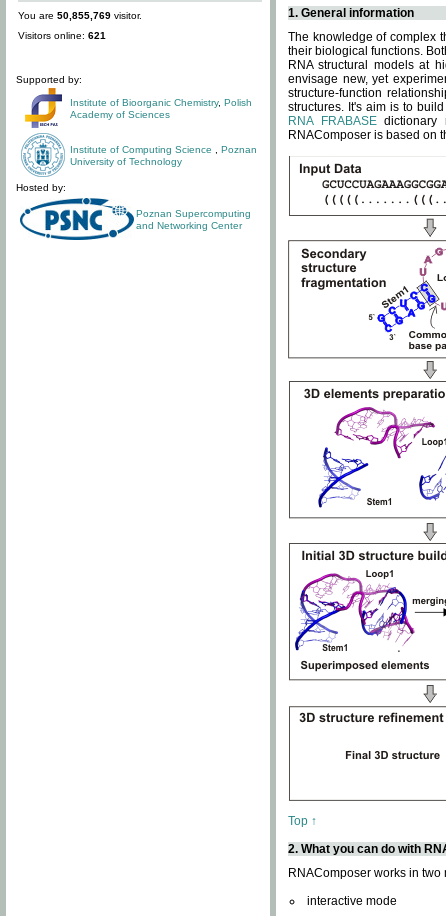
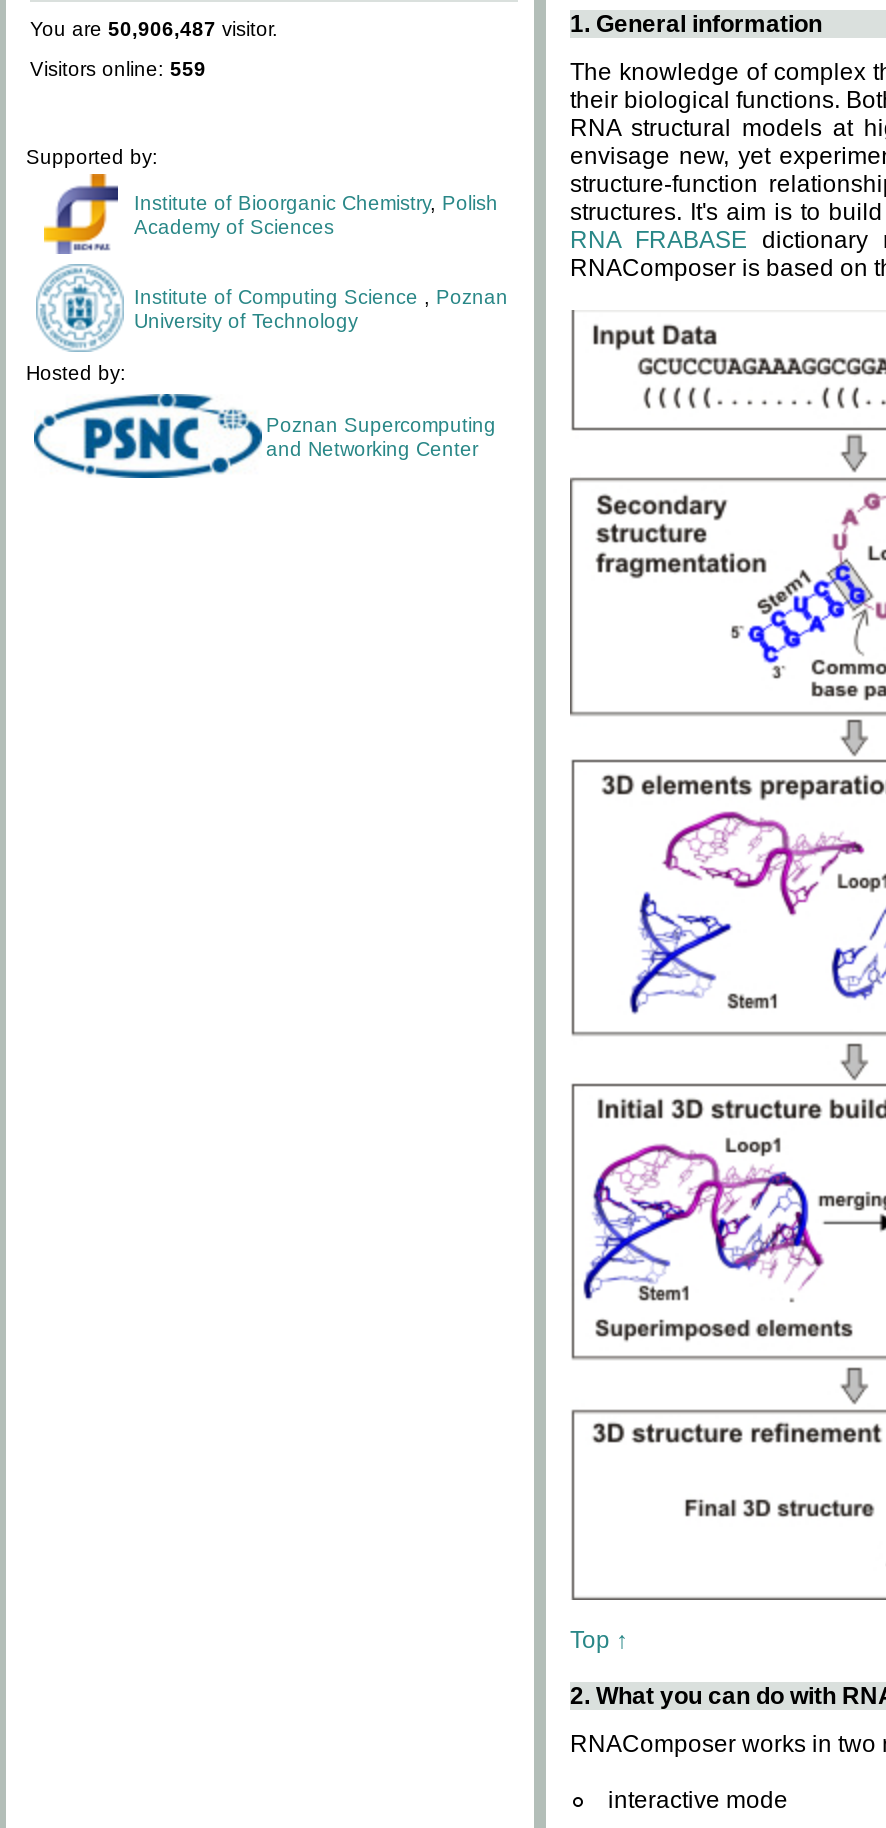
[18,10,142,21] You are 50,855,769 visitor. -> [30,18,278,40] You are 50,906,487 visitor.
[18,30,106,41] Visitors online: 621 -> [30,58,206,80] Visitors online: 559

